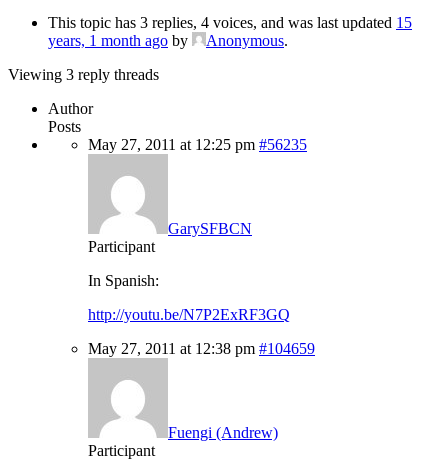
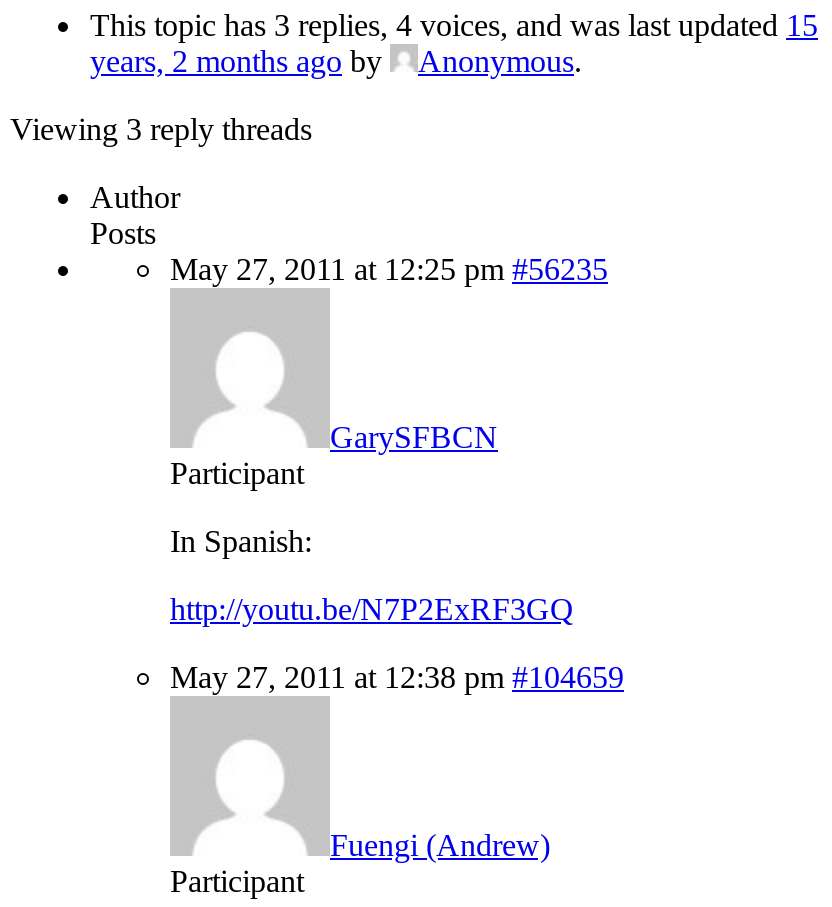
[48,32,192,49] years, 1 month ago by -> [90,45,390,79] years, 2 months ago by

